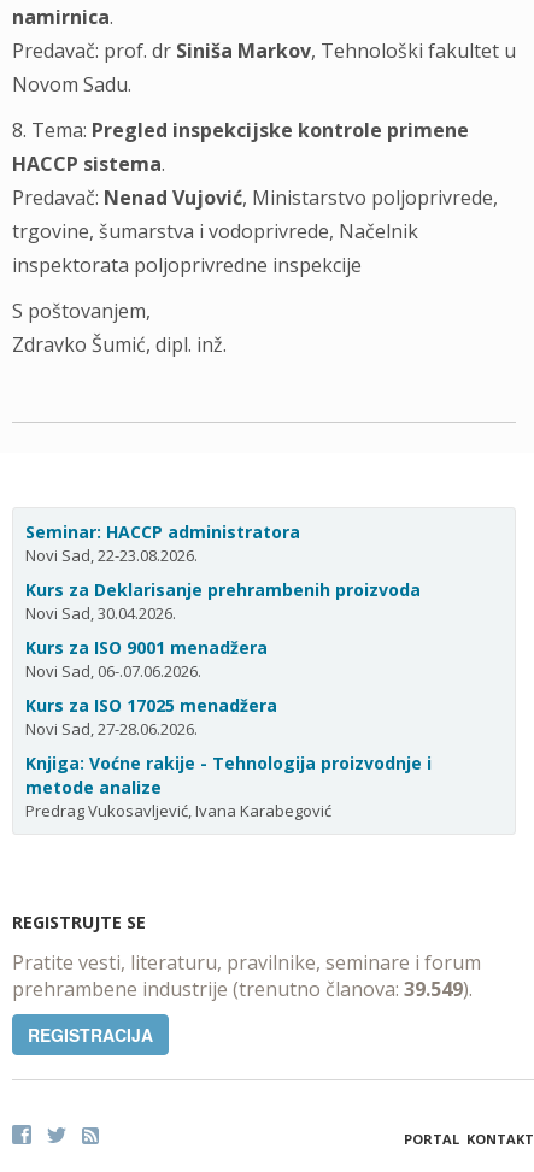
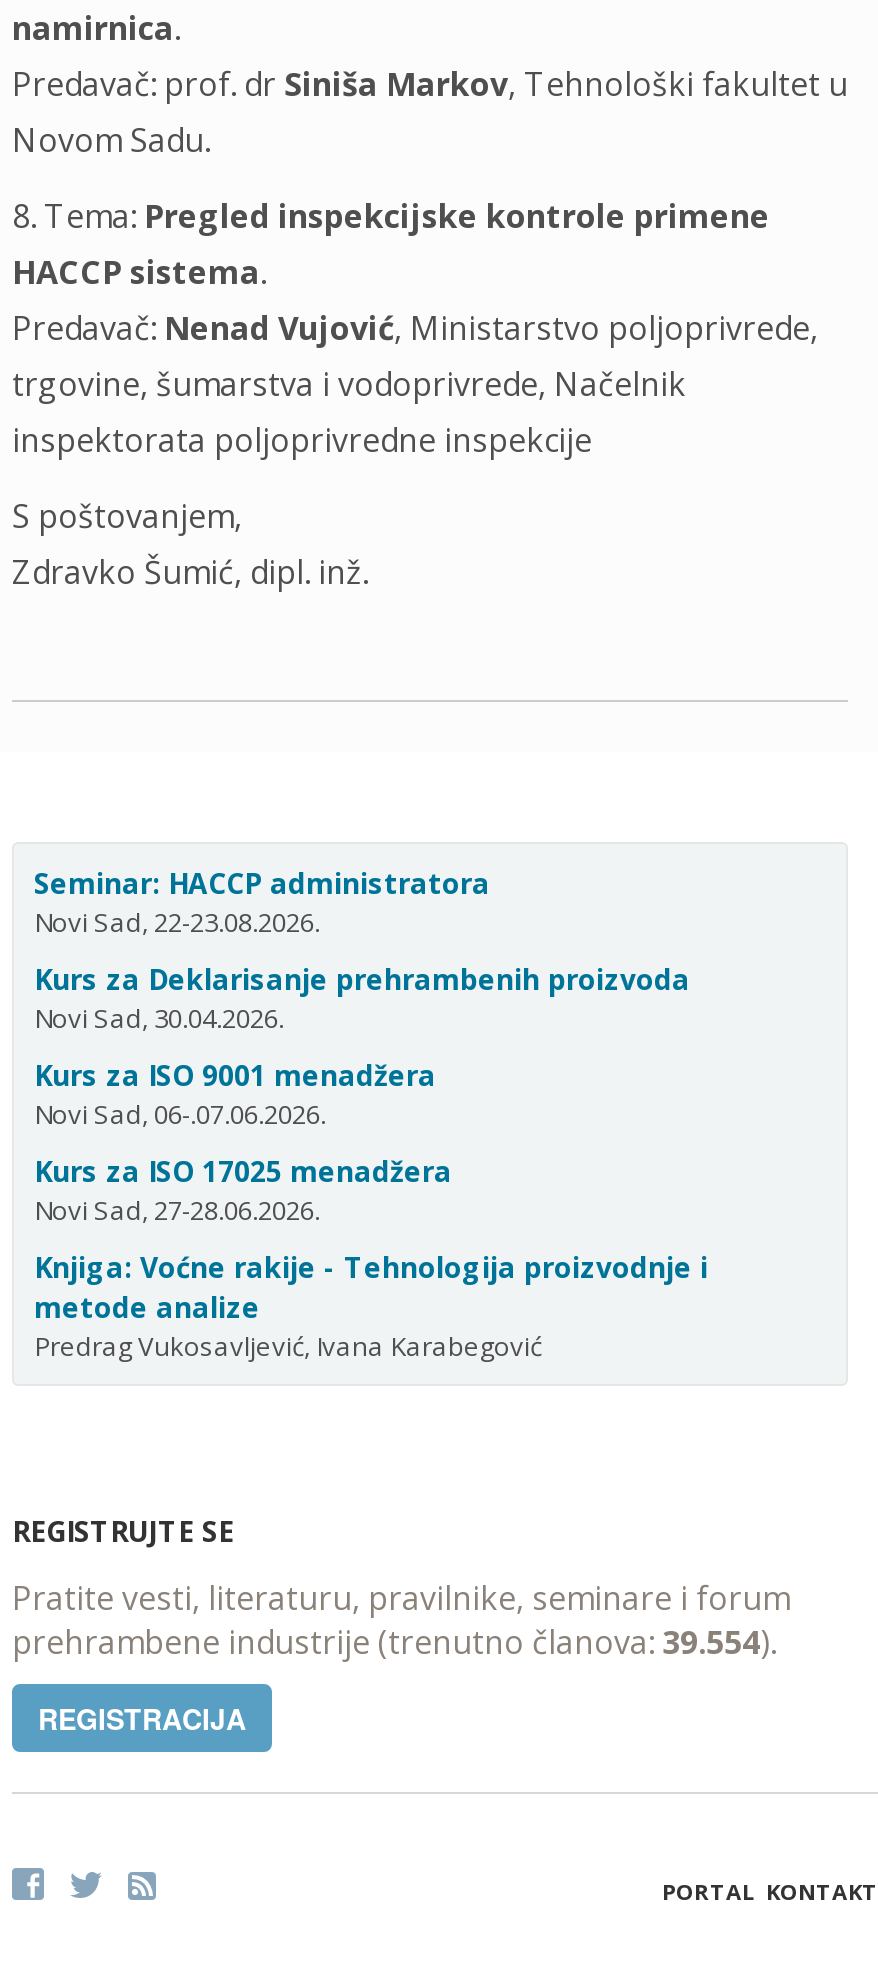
[12,976,473,1002] prehrambene industrije (trenutno članova: 39.549). -> [12,1620,776,1664] prehrambene industrije (trenutno članova: 39.554).

